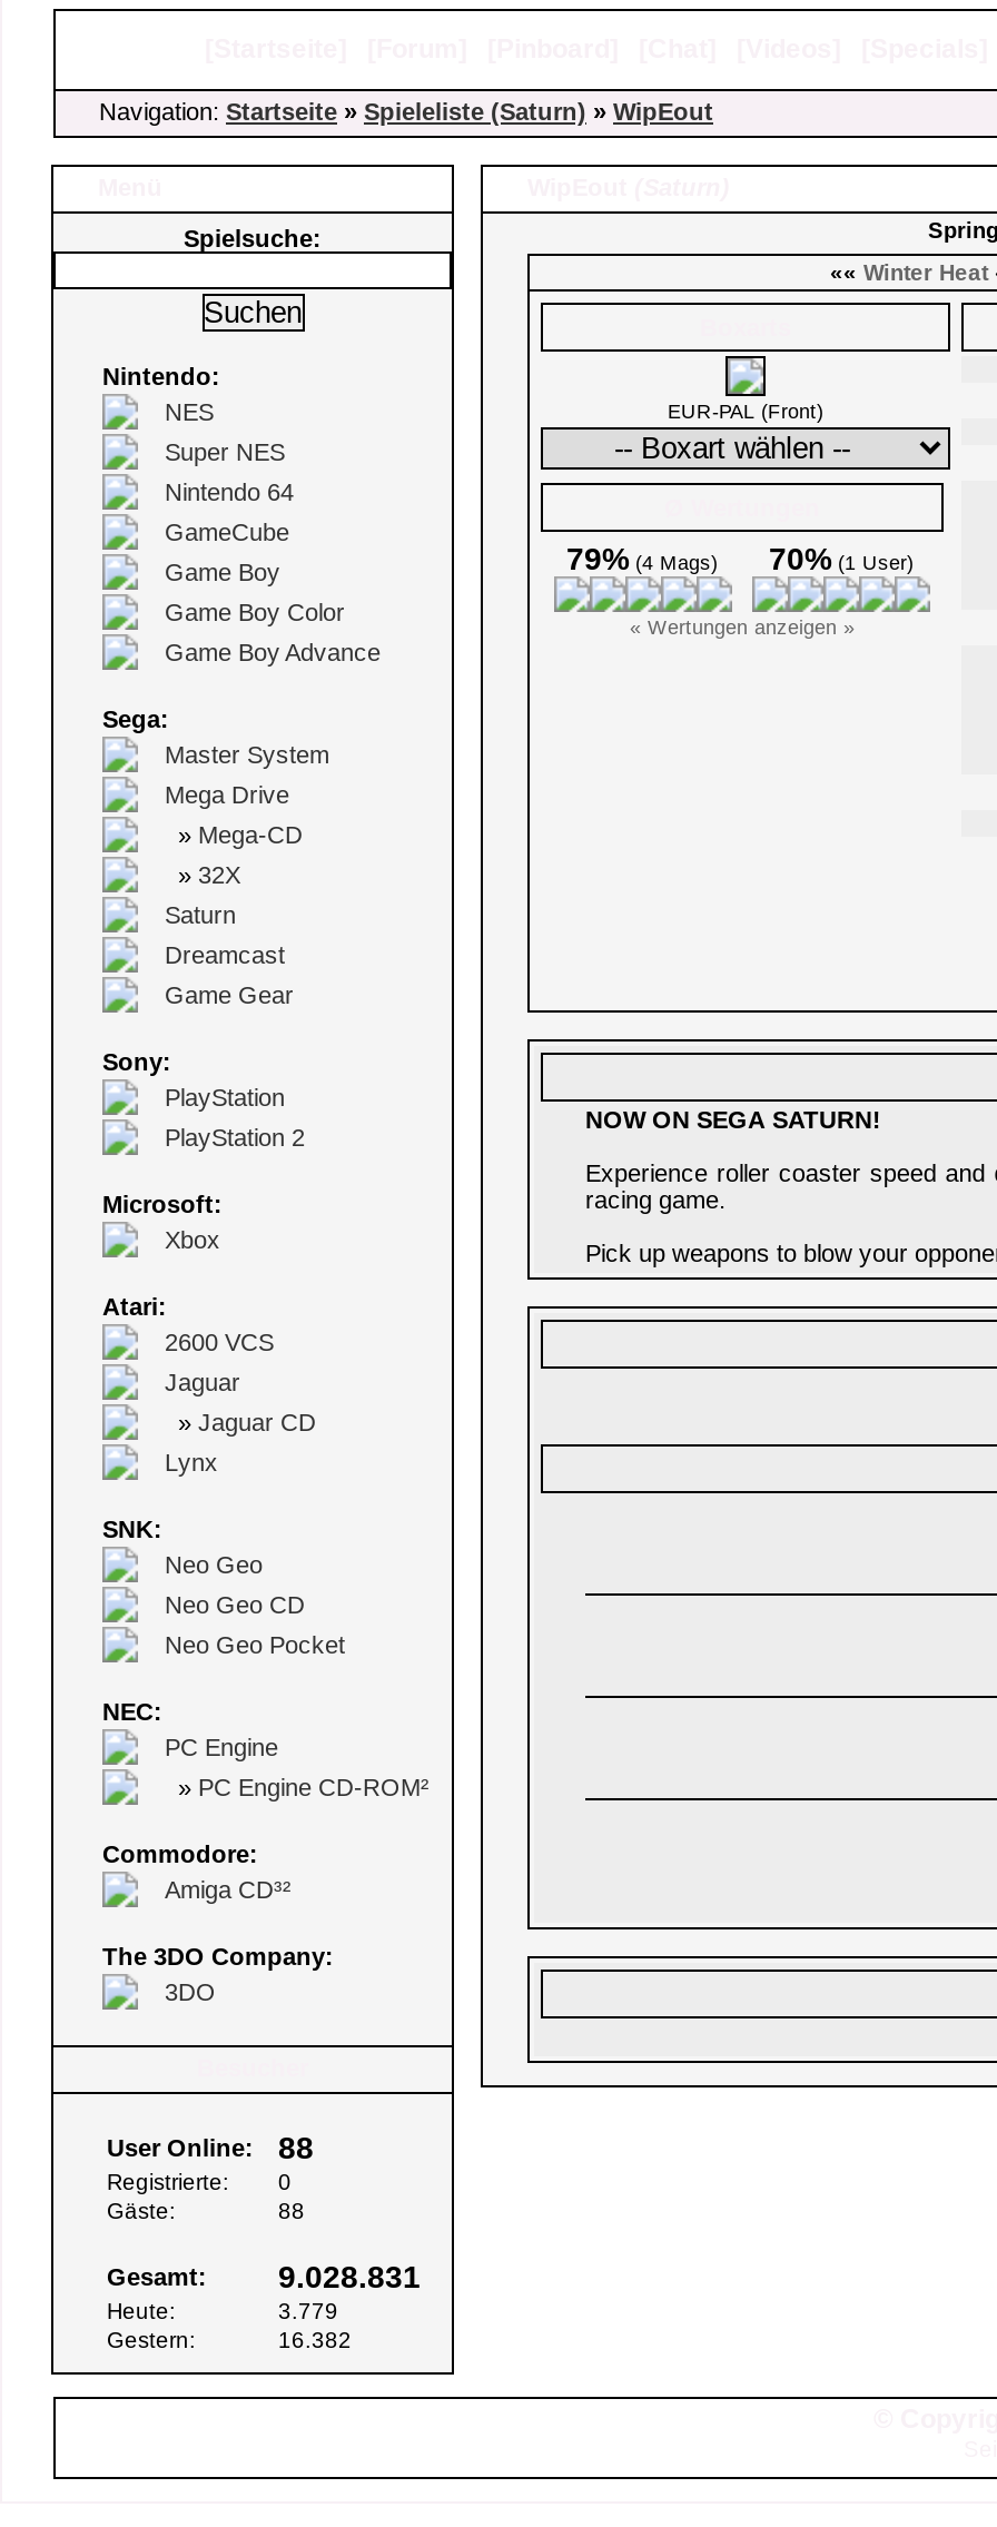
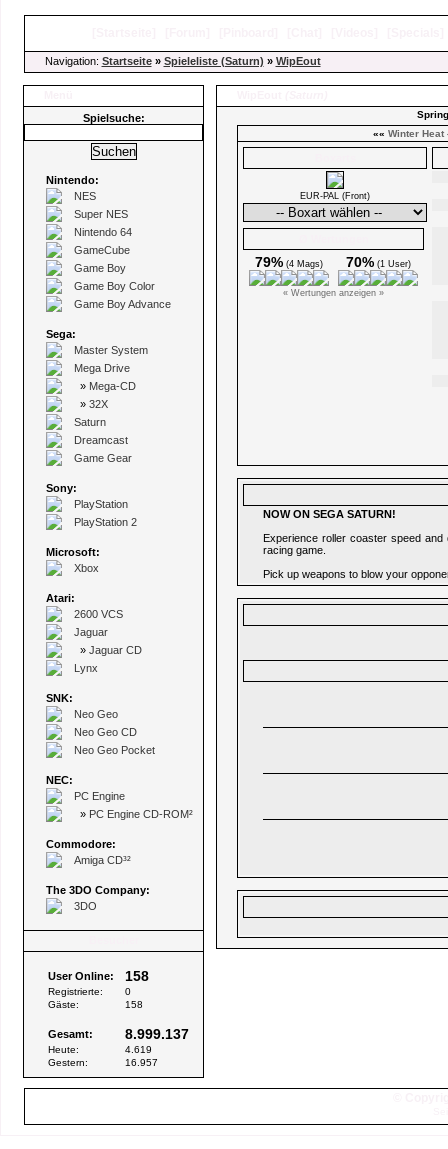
[107,2130,314,2165] User Online: 88 -> [48,968,149,984] User Online: 158
[278,2199,305,2223] 88 -> [125,999,143,1010] 158
[278,2259,421,2294] 9.028.831 -> [125,1026,189,1042] 8.999.137
[278,2299,338,2323] 3.779 -> [125,1044,152,1055] 4.619
[278,2328,352,2352] 16.382 -> [125,1057,158,1068] 16.957

